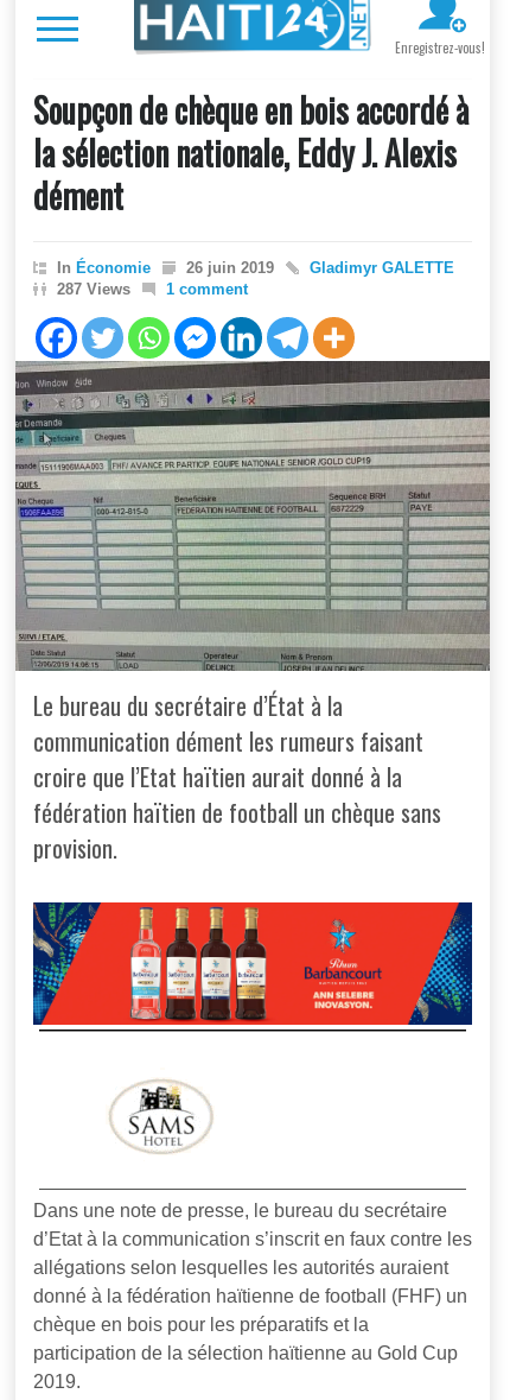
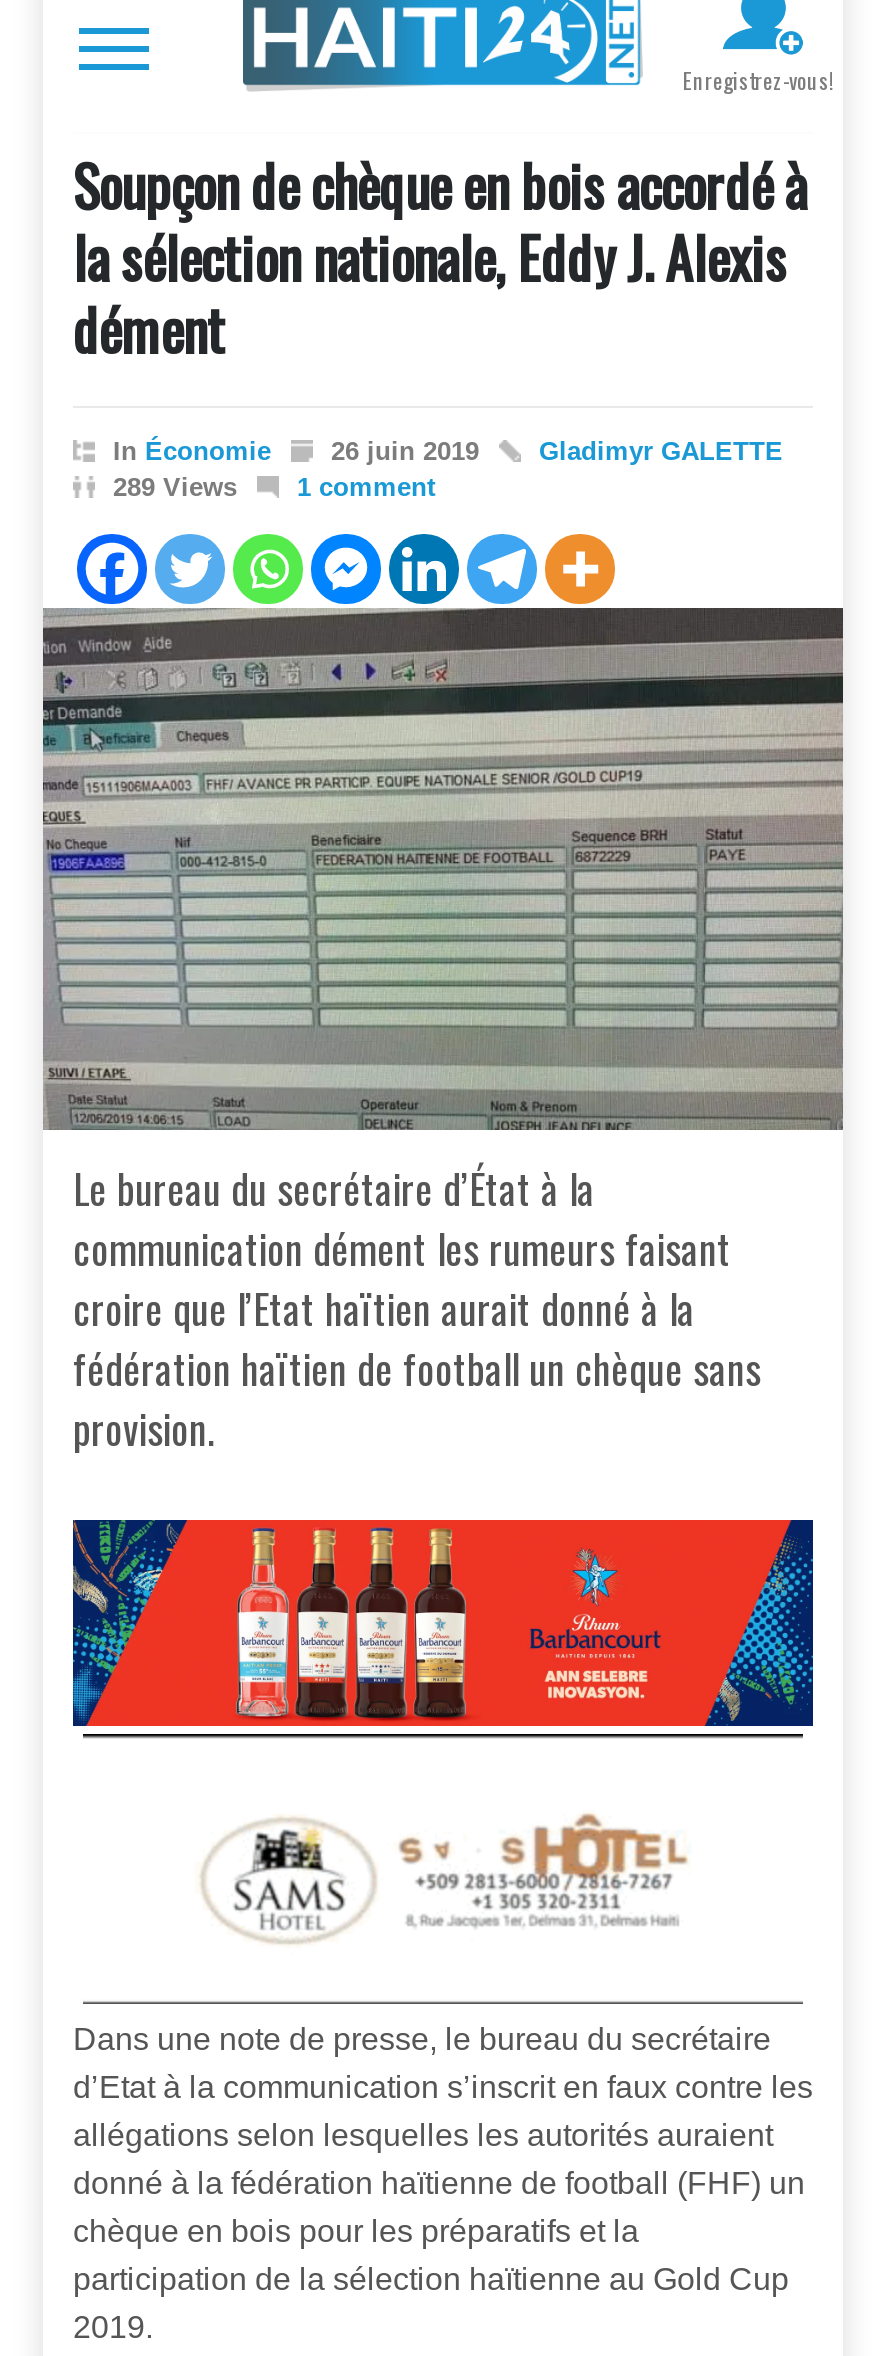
[57,280,248,298] 287 Views 1 comment -> [113,472,435,502] 289 Views 1 comment
none -> [397,1812,689,1928] [image]

